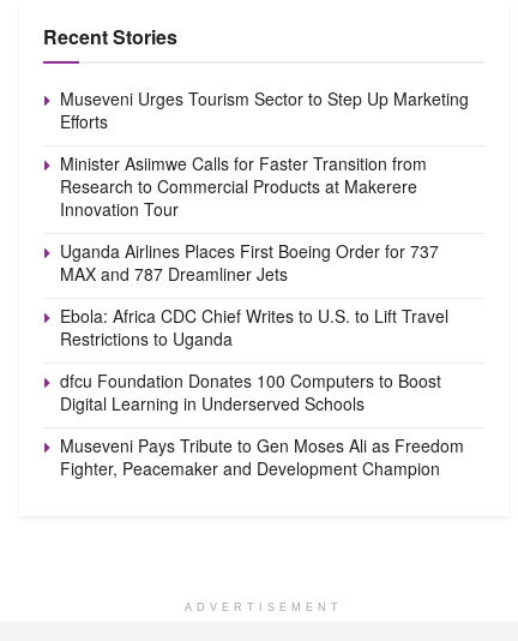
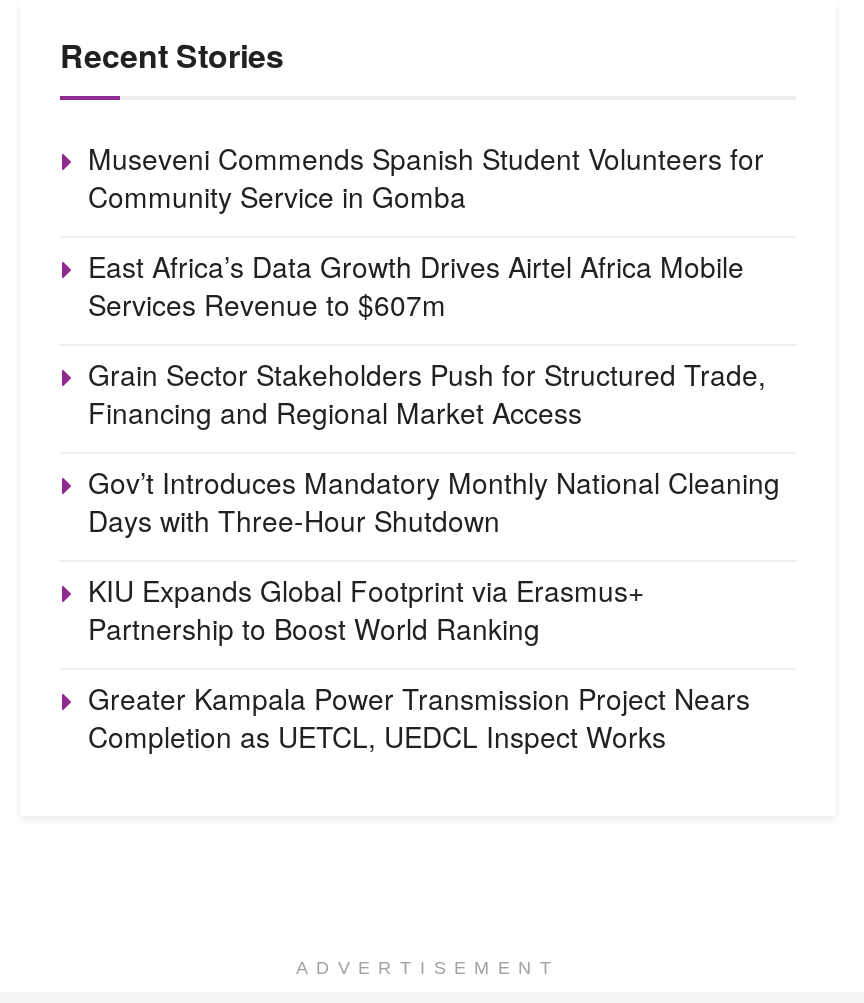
[60,86,469,133] Museveni Urges Tourism Sector to Step Up Marketing | Efforts -> [88,138,764,216] Museveni Commends Spanish Student Volunteers for | Community Service in Gomba
[60,151,427,221] Minister Asiimwe Calls for Faster Transition from | Research to Commercial Products at Makerere | Innovation Tour -> [88,246,744,324] East Africa’s Data Growth Drives Airtel Africa Mobile | Services Revenue to $607m
[60,239,439,286] Uganda Airlines Places First Boeing Order for 737 | MAX and 787 Dreamliner Jets -> [88,354,766,432] Grain Sector Stakeholders Push for Structured Trade, | Financing and Regional Market Access
[60,304,448,351] Ebola: Africa CDC Chief Writes to U.S. to Lift Travel | Restrictions to Uganda -> [88,462,780,540] Gov’t Introduces Mandatory Monthly National Cleaning | Days with Three-Hour Shutdown
[60,369,441,415] dfcu Foundation Donates 100 Computers to Boost | Digital Learning in Underserved Schools -> [88,570,644,648] KIU Expands Global Footprint via Erasmus+ | Partnership to Boost World Ranking
[60,433,464,480] Museveni Pays Tribute to Gen Moses Ali as Freedom | Fighter, Peacemaker and Development Champion -> [88,678,750,756] Greater Kampala Power Transmission Project Nears | Completion as UETCL, UEDCL Inspect Works

